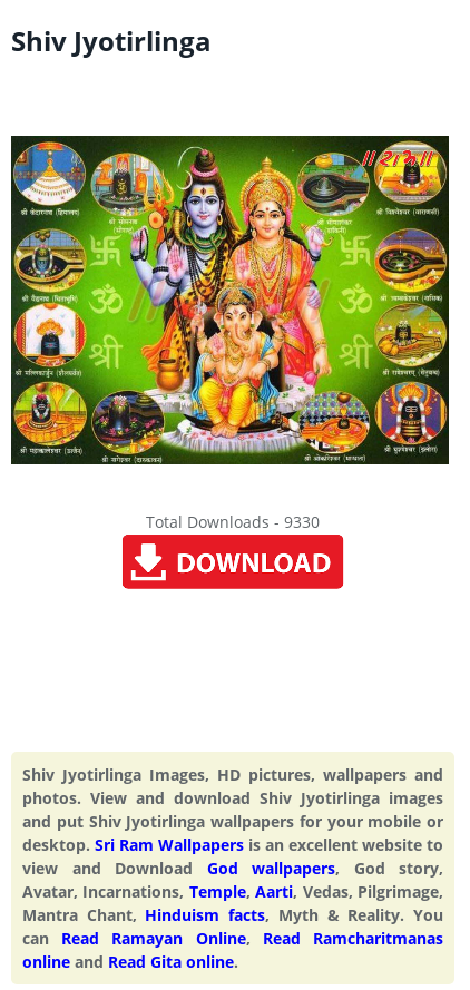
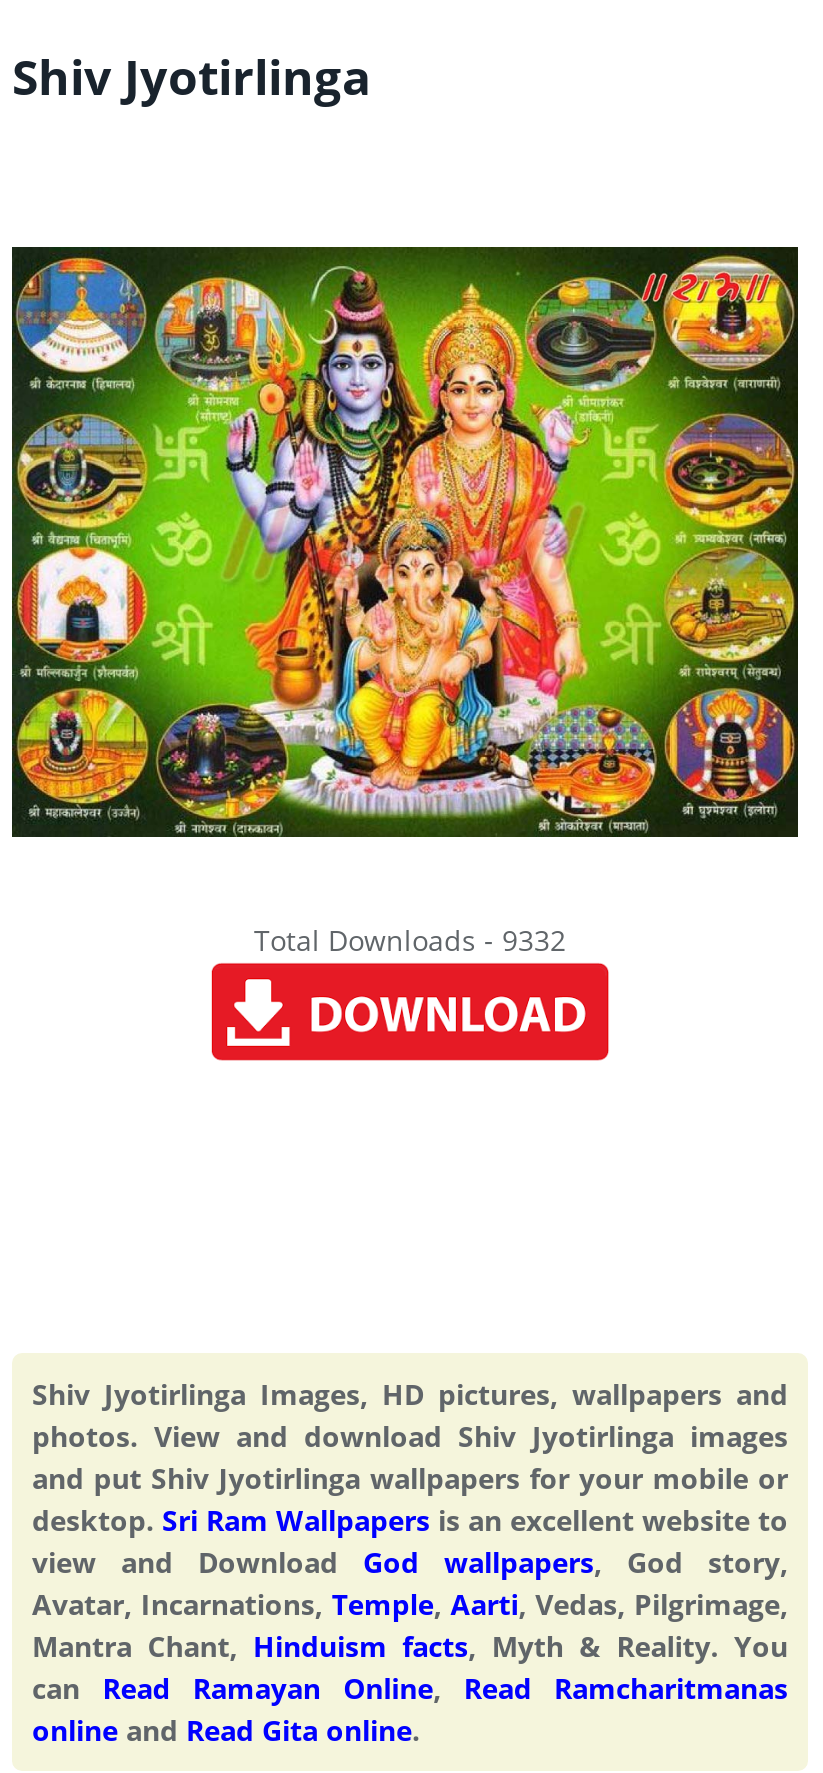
[146,511,320,532] Total Downloads - 9330 -> [254,921,566,959] Total Downloads - 9332

